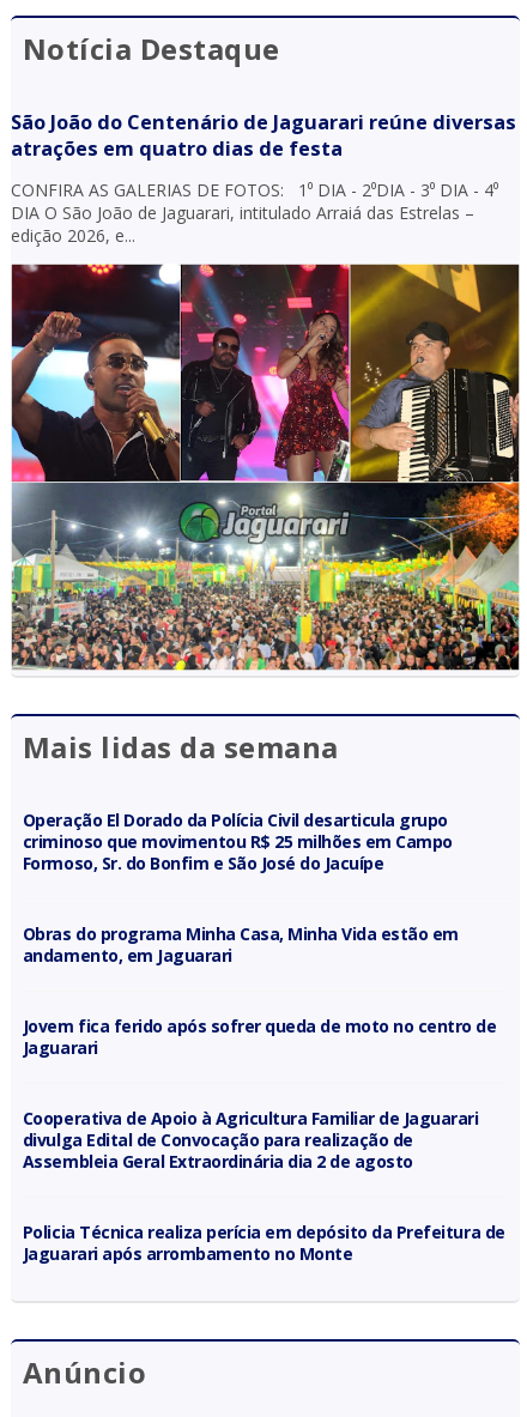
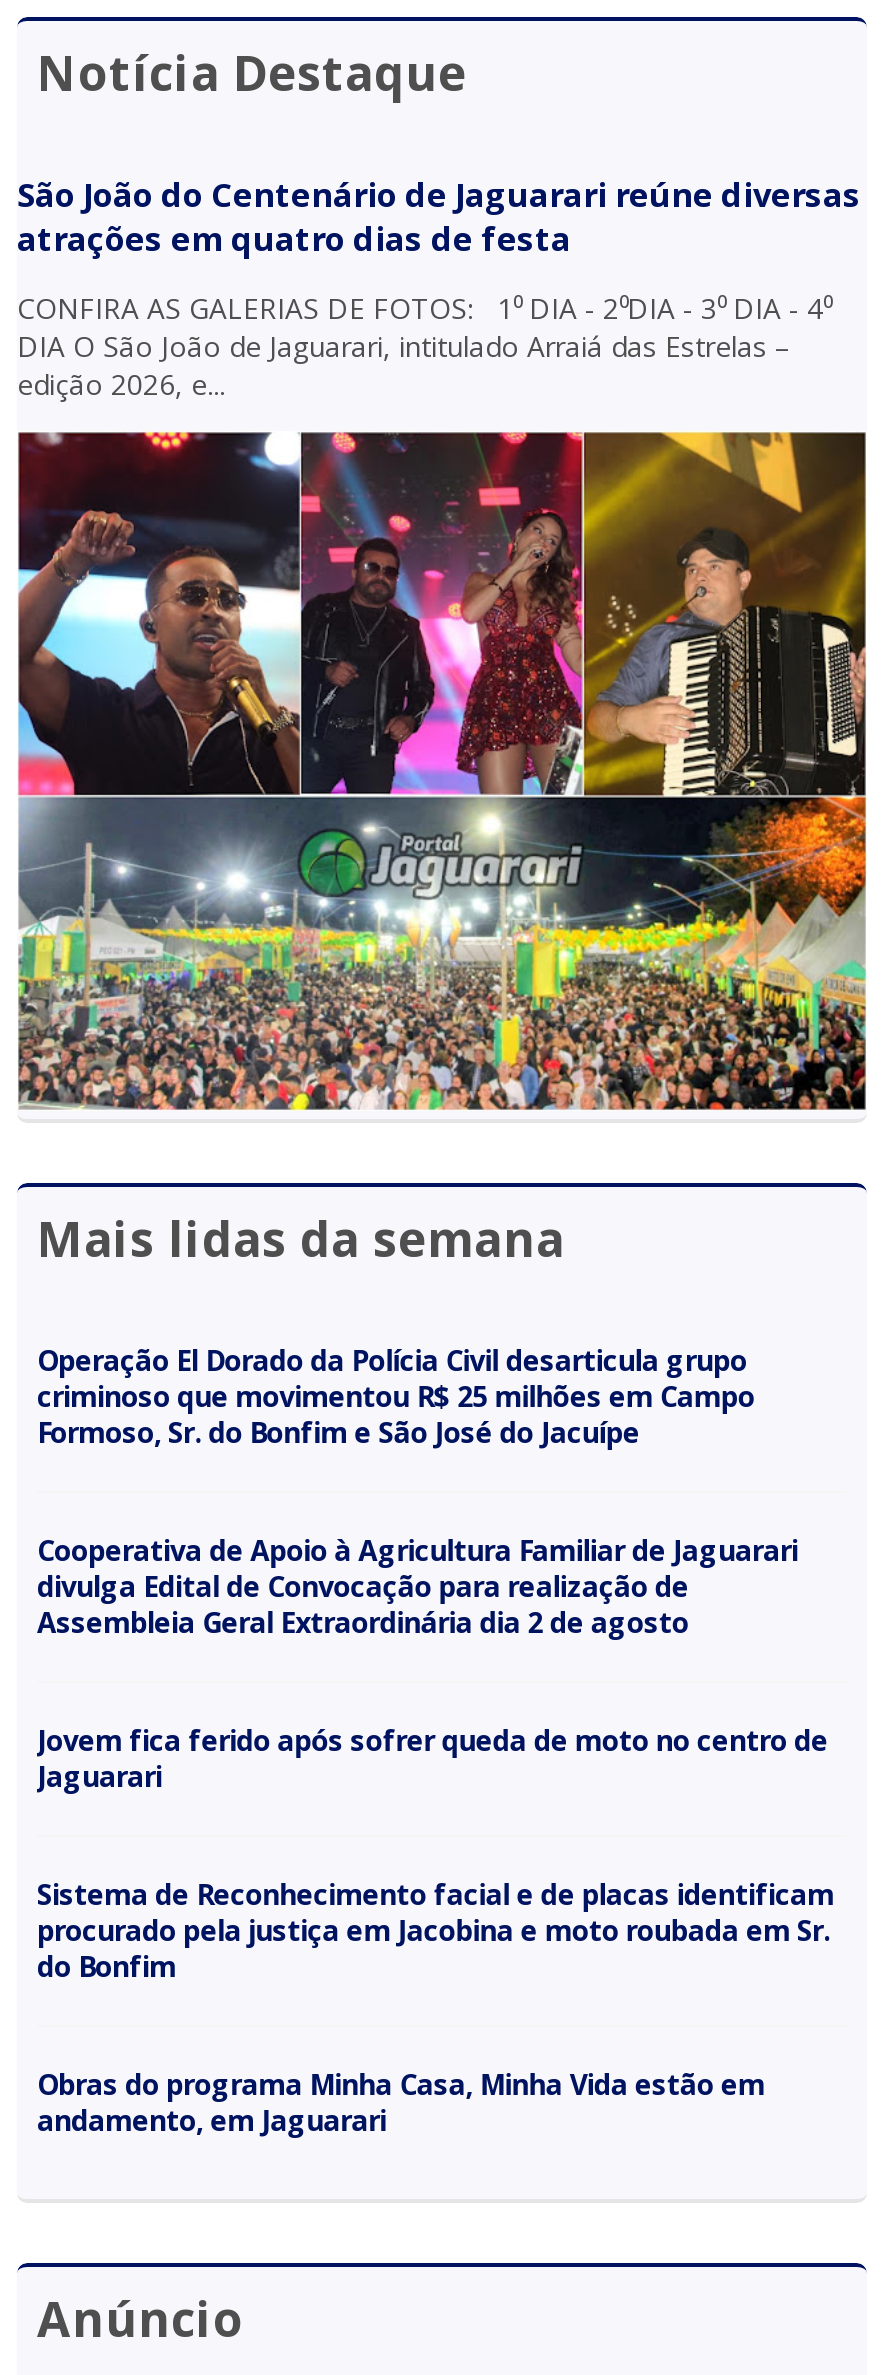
moved [23,923,496,1059] -> [37,1722,828,2140]: Obras do programa Minha Casa, Minha Vida estão em | andamento, em Jaguarari | Jovem fica ferido após sofrer queda de moto no centro de | Jaguarari
moved [23,1107,478,1173] -> [37,1532,798,1642]: Cooperativa de Apoio à Agricultura Familiar de Jaguarari | divulga Edital de Convocação para realização de | Assembleia Geral Extraordinária dia 2 de agosto
[23,1221,505,1265] Policia Técnica realiza perícia em depósito da Prefeitura de | Jaguarari após arrombamento no Monte -> [37,1876,834,1986] Sistema de Reconhecimento facial e de placas identificam | procurado pela justiça em Jacobina e moto roubada em Sr. | do Bonfim

